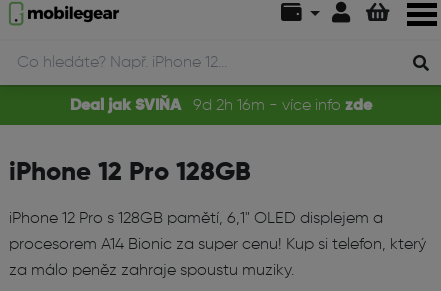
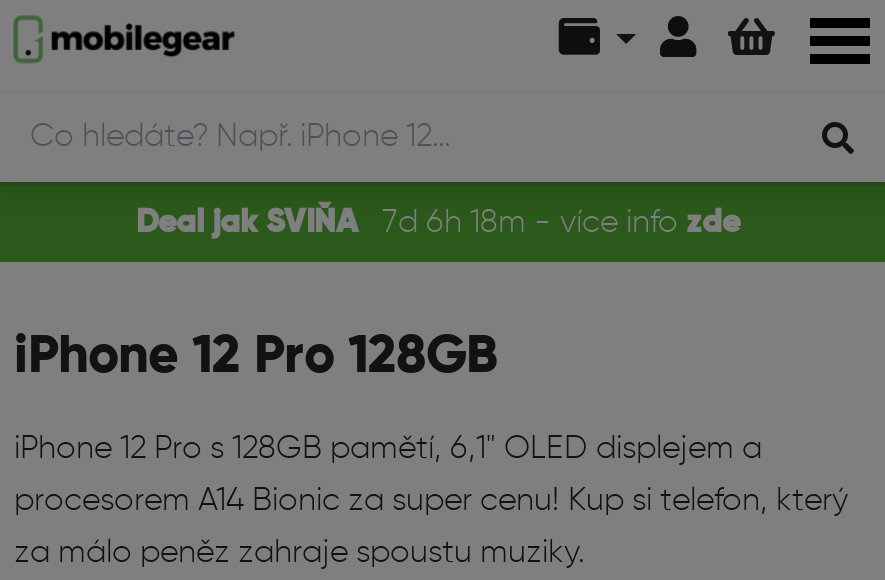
[70,98,372,114] Deal jak SVIŇA 9d 2h 16m - více info zde -> [136,208,740,240] Deal jak SVIŇA 7d 6h 18m - více info zde

